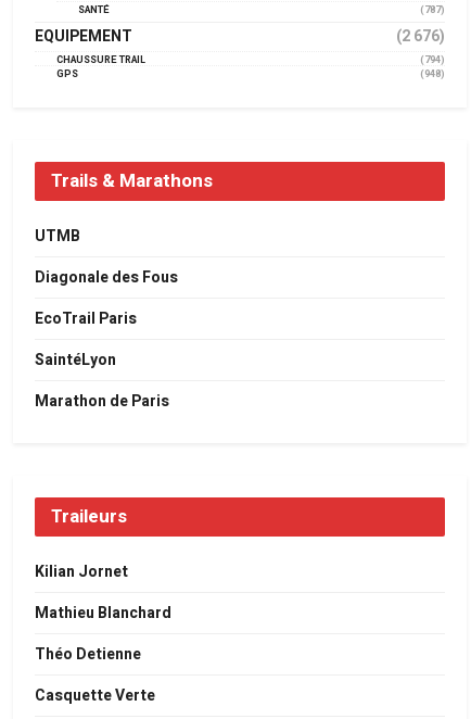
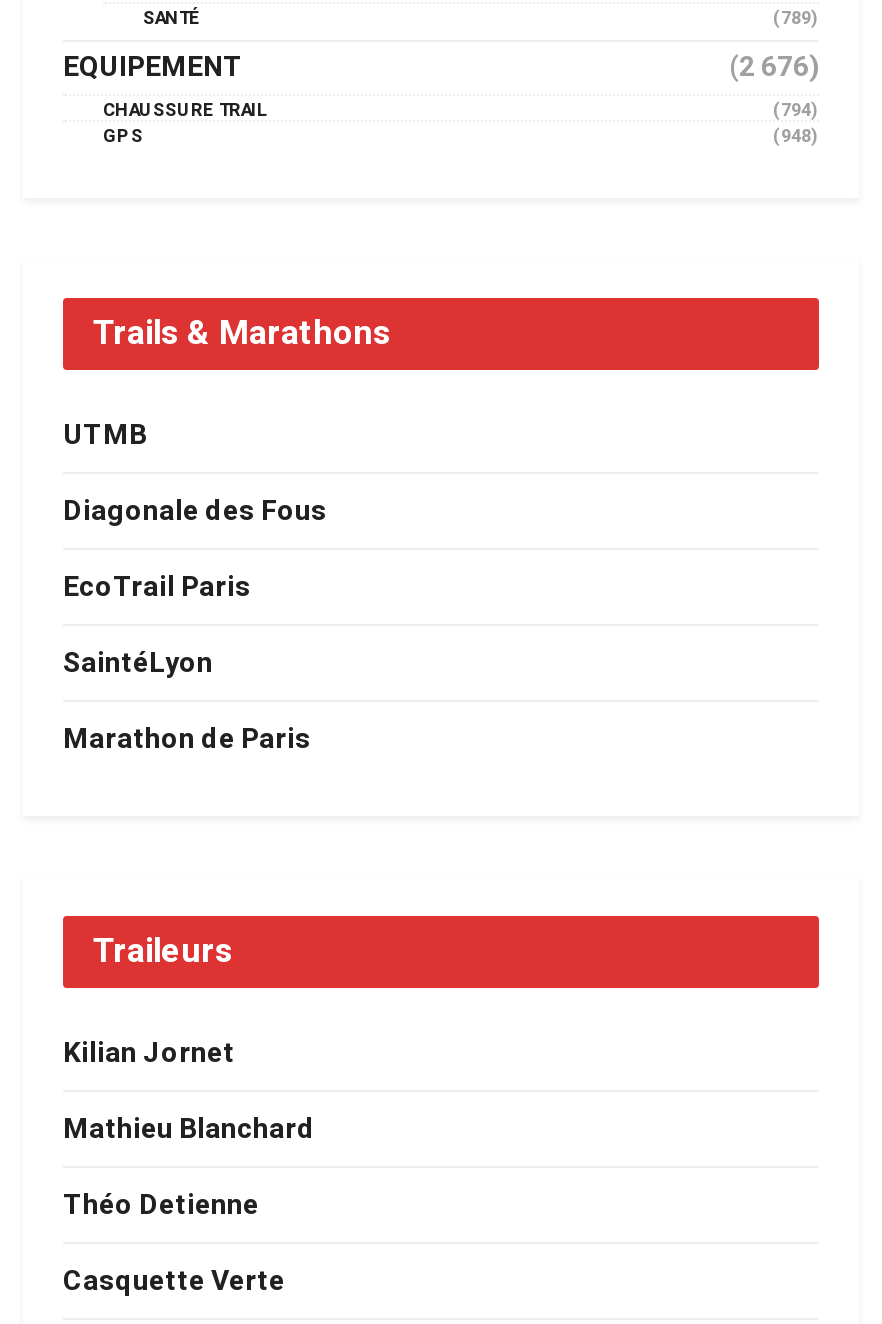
[420,3,445,17] (787) -> [773,5,819,31] (789)

